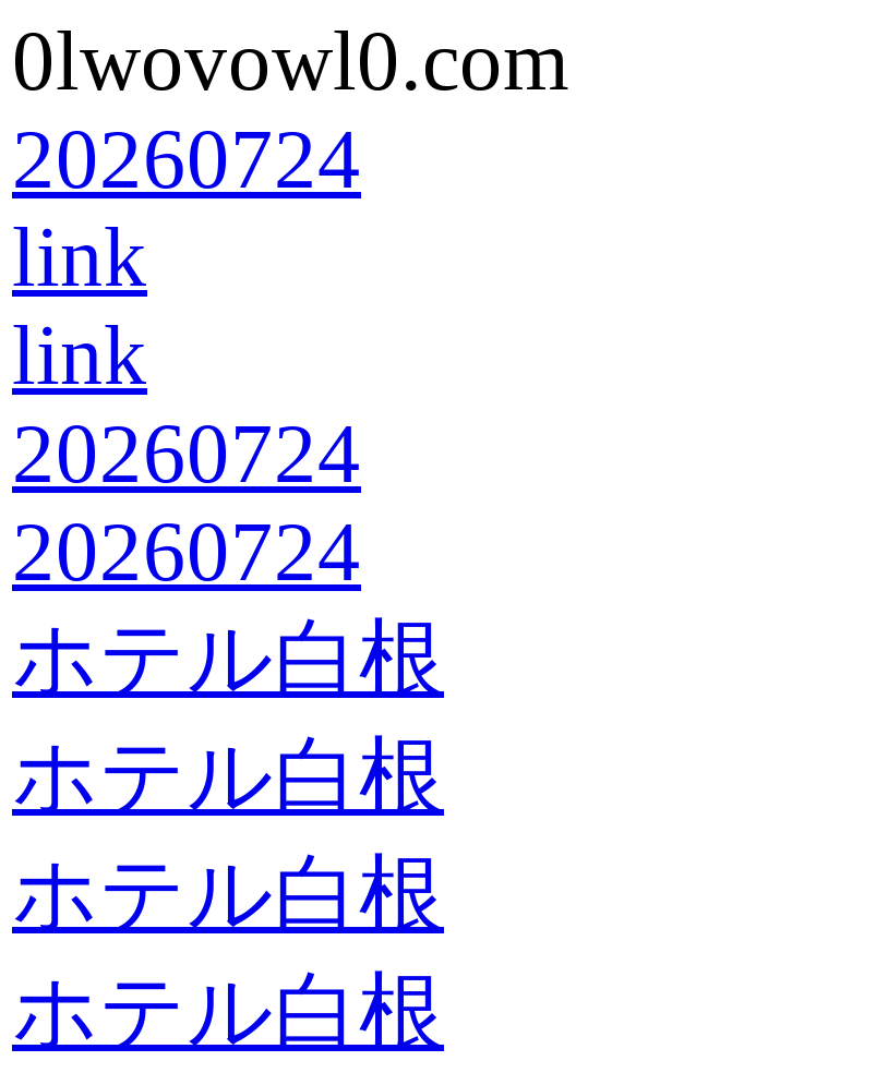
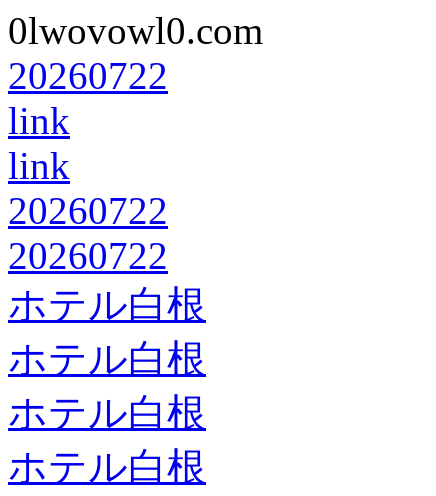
[12,111,361,205] 20260724 -> [8,54,168,97] 20260722
[12,406,361,499] 20260724 -> [8,189,168,232] 20260722
[12,504,361,598] 20260724 -> [8,234,168,277] 20260722

